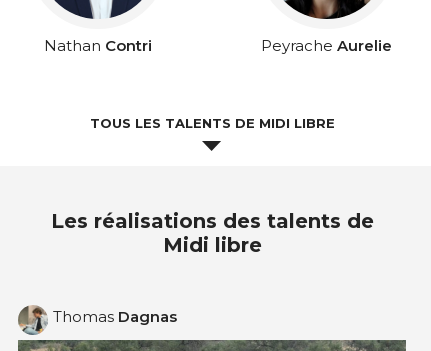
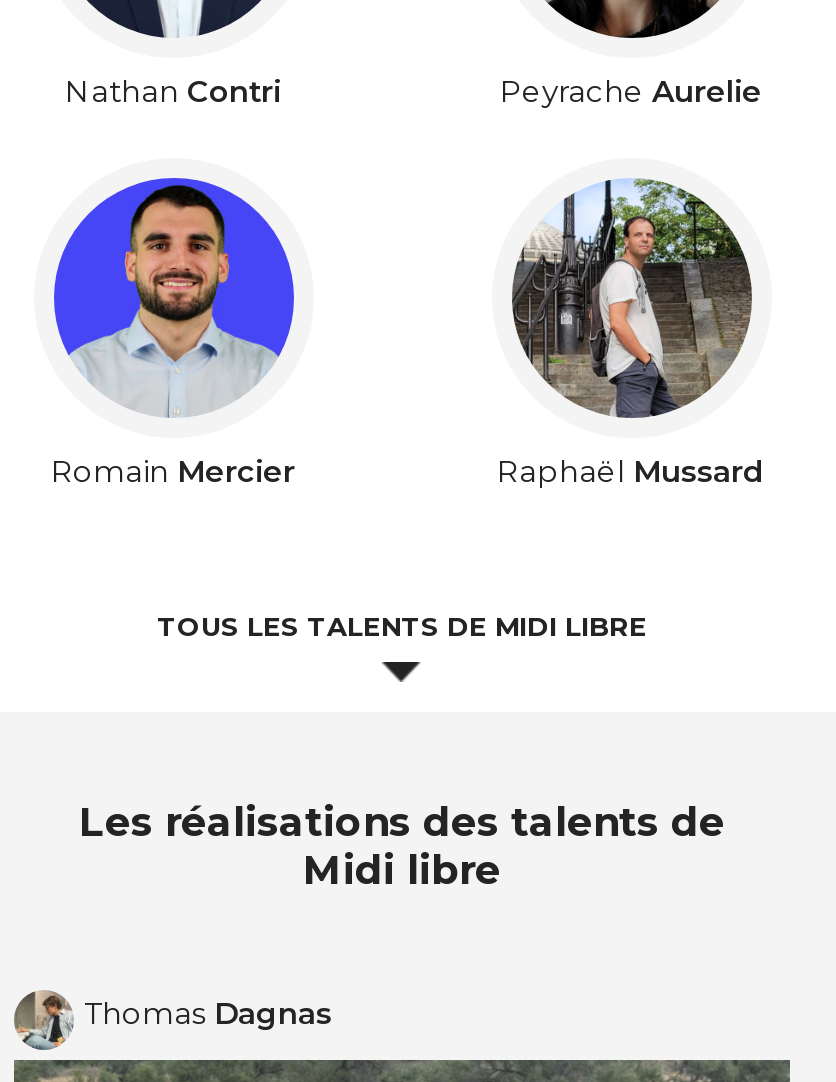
none -> [51,176,765,490] [image] | Romain Mercier | Raphaël Mussard
none -> [510,176,754,420] [image]

